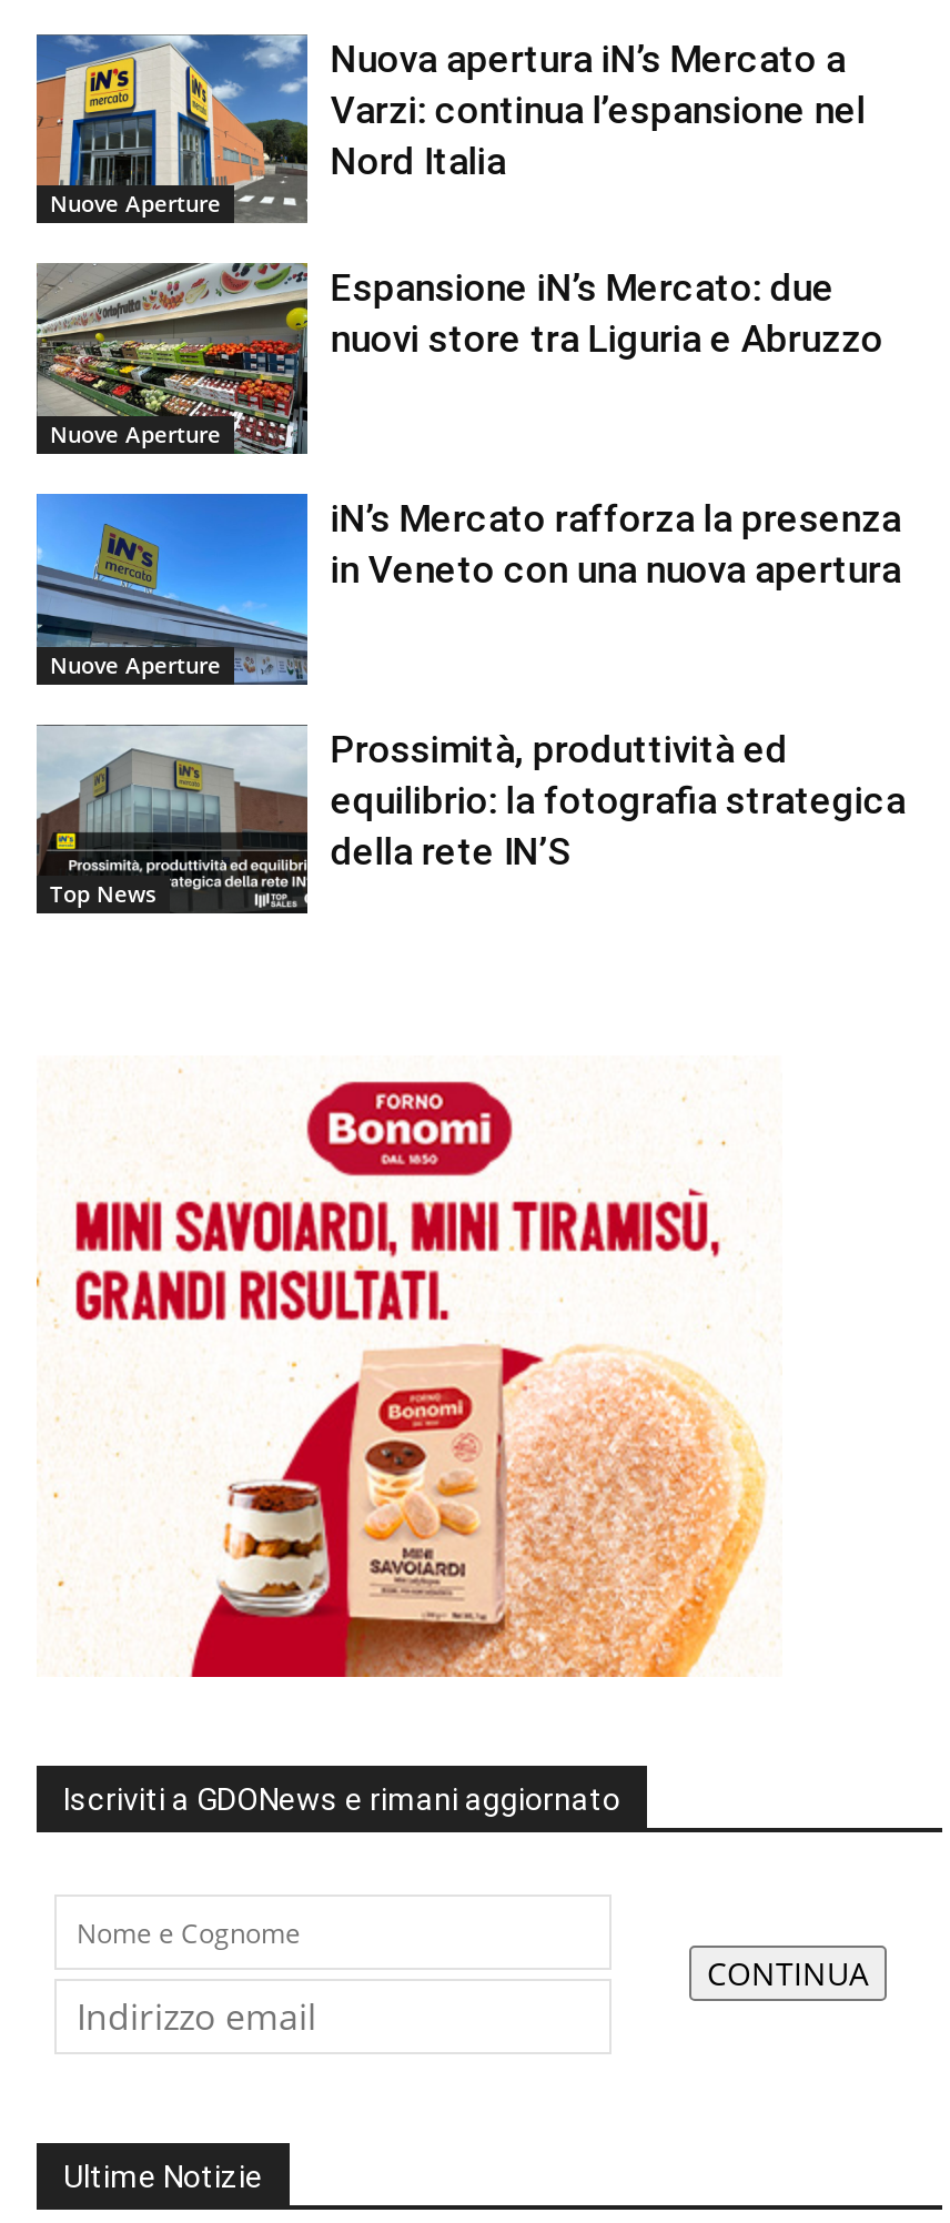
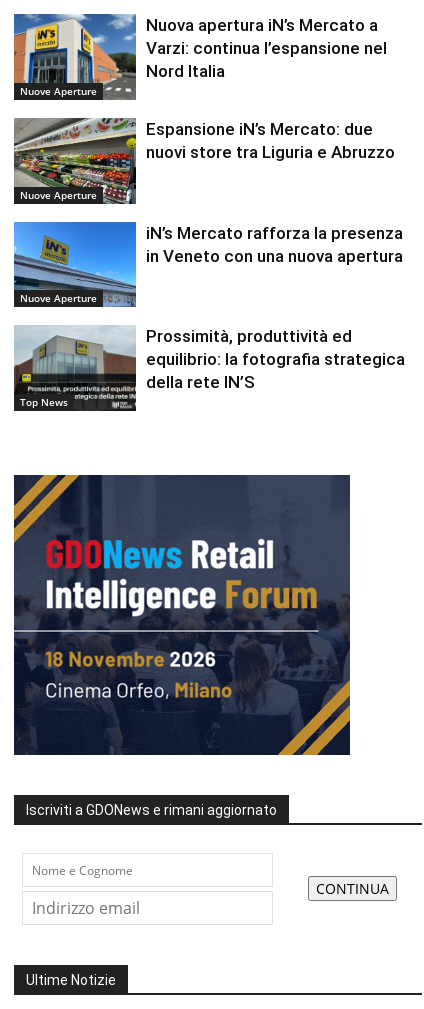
[34,1057,782,1680] [image] -> [13,474,351,756] [image]

